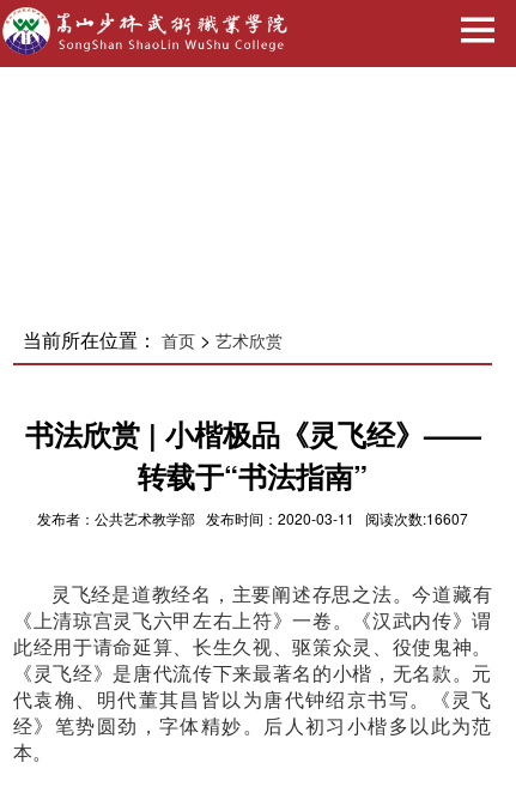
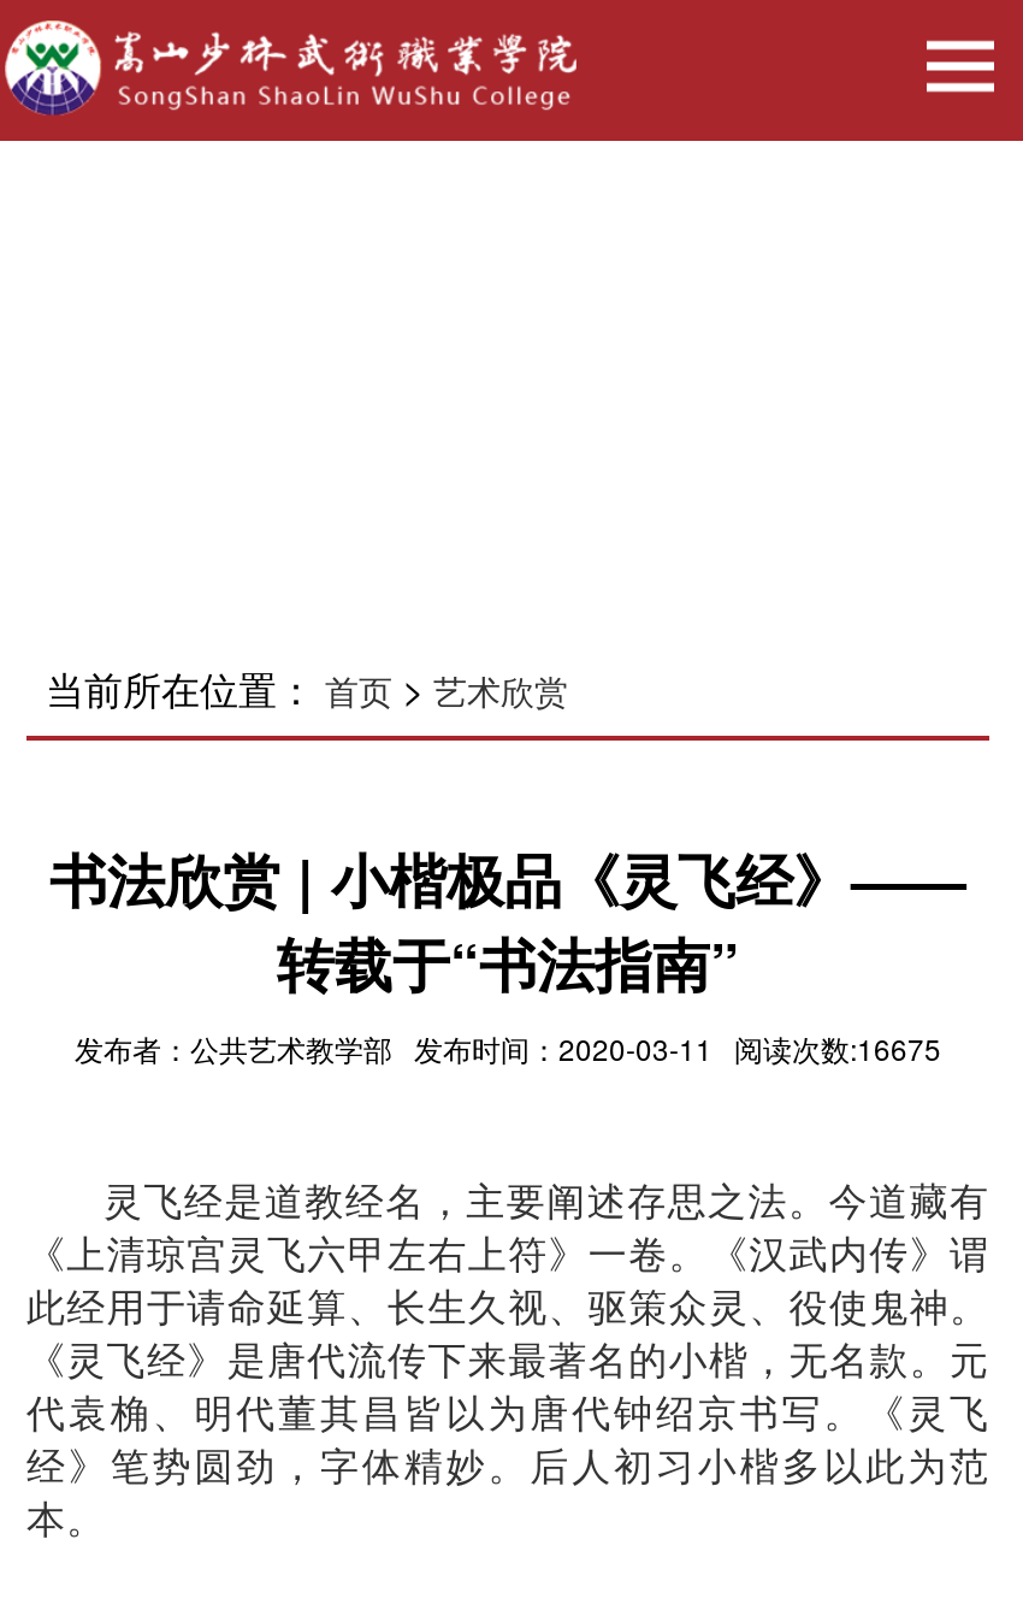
[37,507,468,528] 发布者：公共艺术教学部 发布时间：2020-03-11 阅读次数:16607 -> [75,1026,941,1067] 发布者：公共艺术教学部 发布时间：2020-03-11 阅读次数:16675

